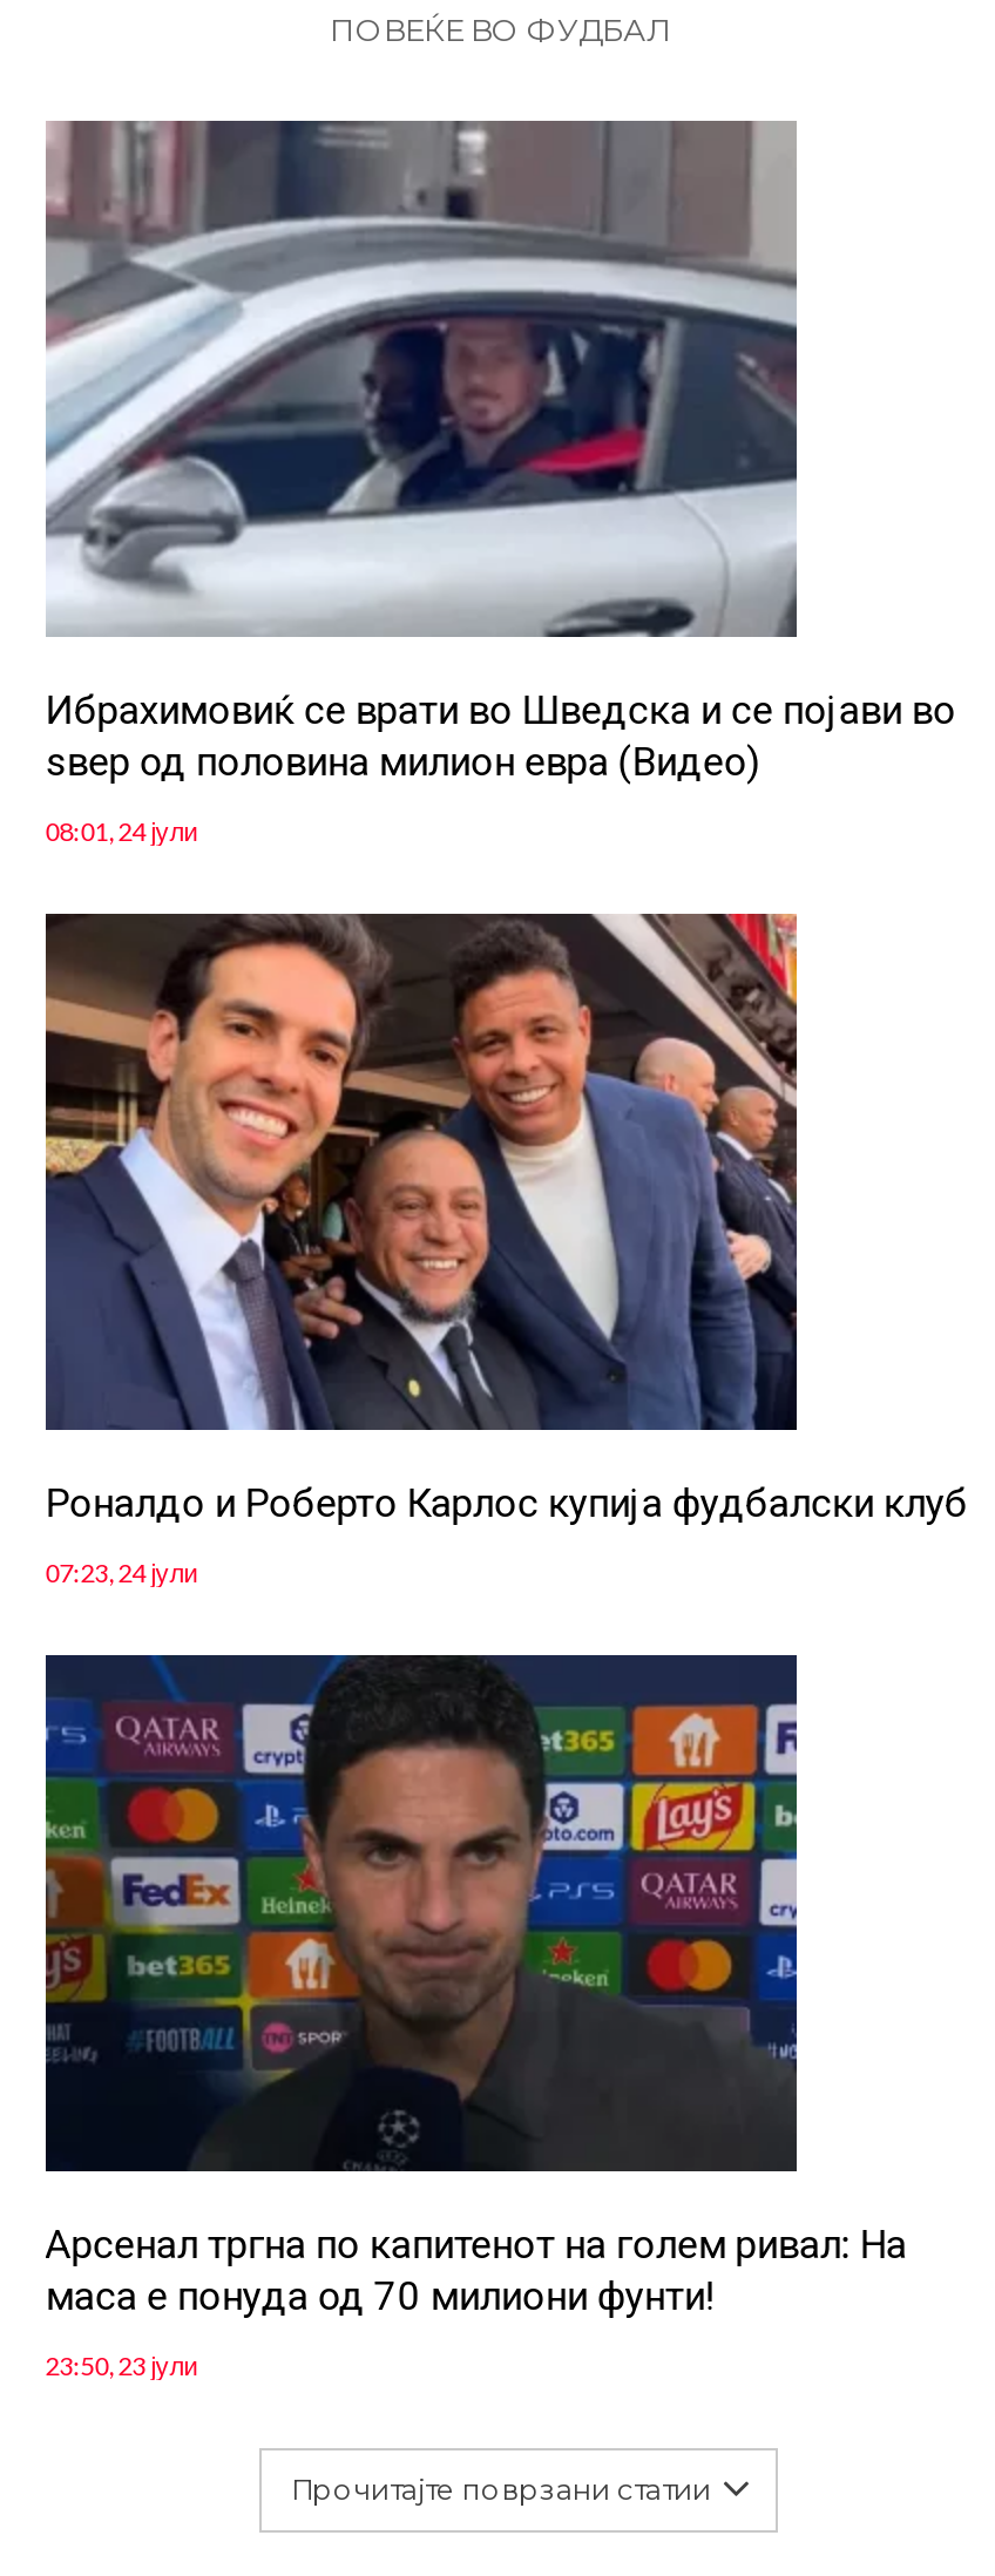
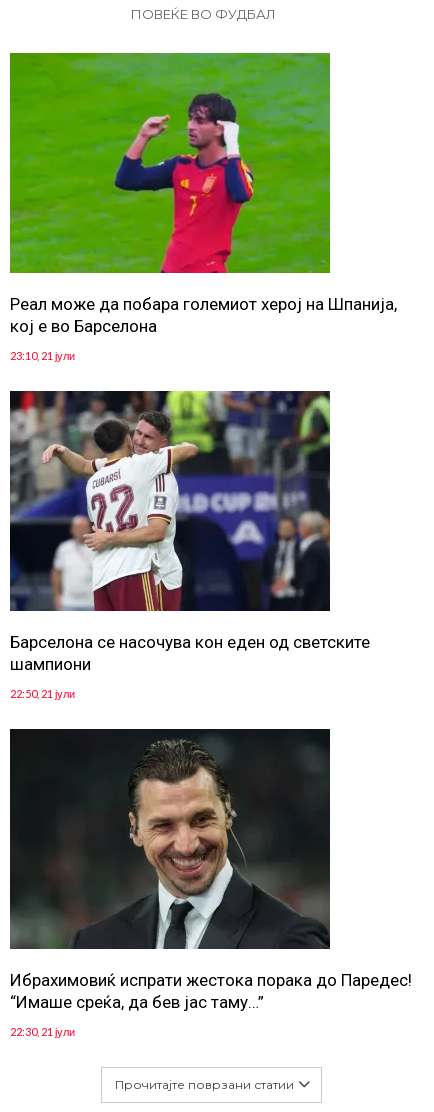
[43,118,956,785] [image] | Ибрахимовиќ се врати во Шведска и се појави во | ѕвер од половина милион евра (Видео) -> [9,52,397,336] [image] | Реал може да побара големиот херој на Шпанија, | кој е во Барселона
[45,815,198,846] 08:01, 24 јули -> [10,349,75,362] 23:10, 21 јули
[43,911,968,1526] [image] | Роналдо и Роберто Карлос купија фудбалски клуб -> [10,390,370,674] [image] | Барселона се насочува кон еден од светските | шампиони
[45,1556,198,1587] 07:23, 24 јули -> [10,687,75,700] 22:50, 21 јули
[43,1655,907,2319] [image] | Арсенал тргна по капитенот на голем ривал: На | маса е понуда од 70 милиони фунти! -> [9,729,412,1012] [image] | Ибрахимовиќ испрати жестока порака до Паредес! | “Имаше среќа, да бев јас таму…”
[45,2349,198,2380] 23:50, 23 јули -> [10,1025,75,1038] 22:30, 21 јули

